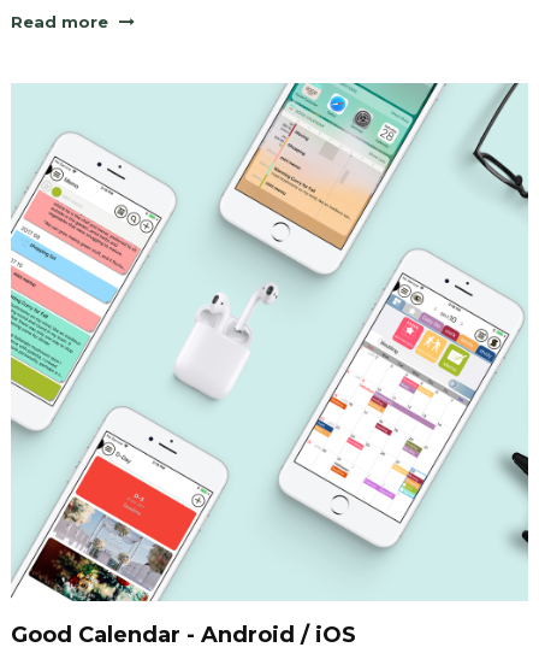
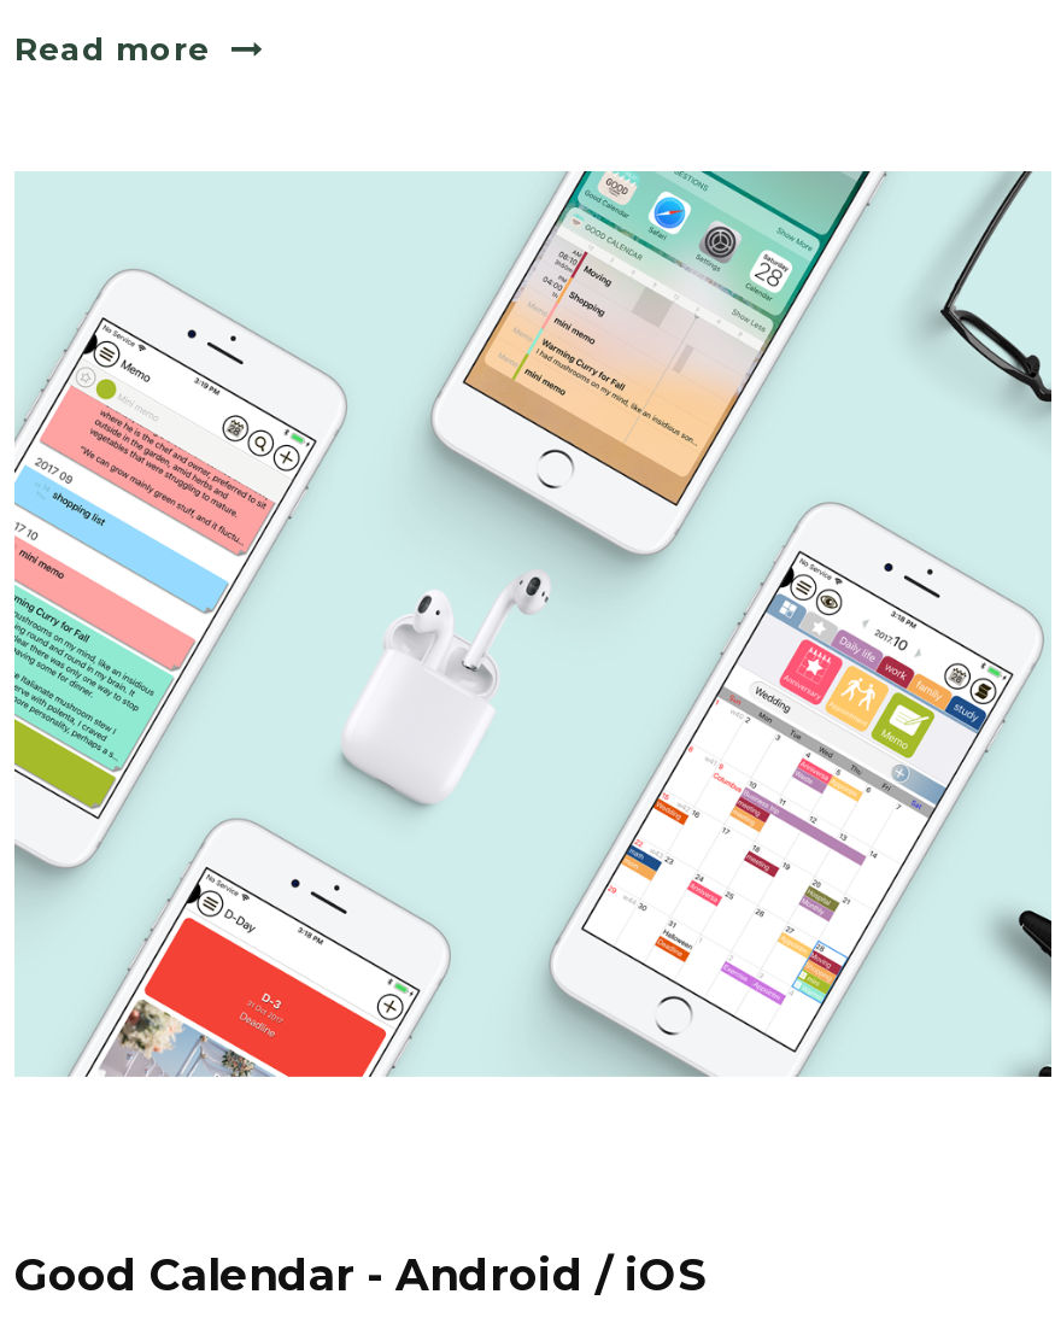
[10,535,529,602] [image] -> none

